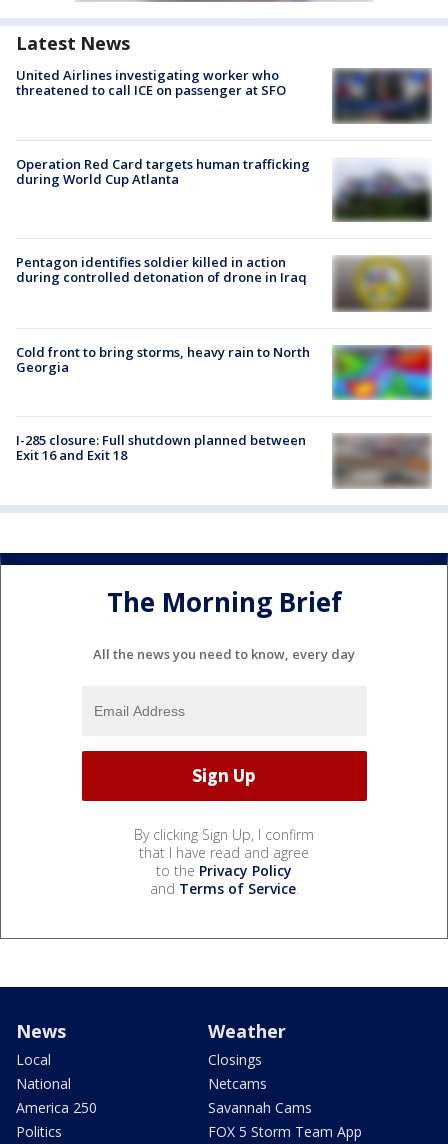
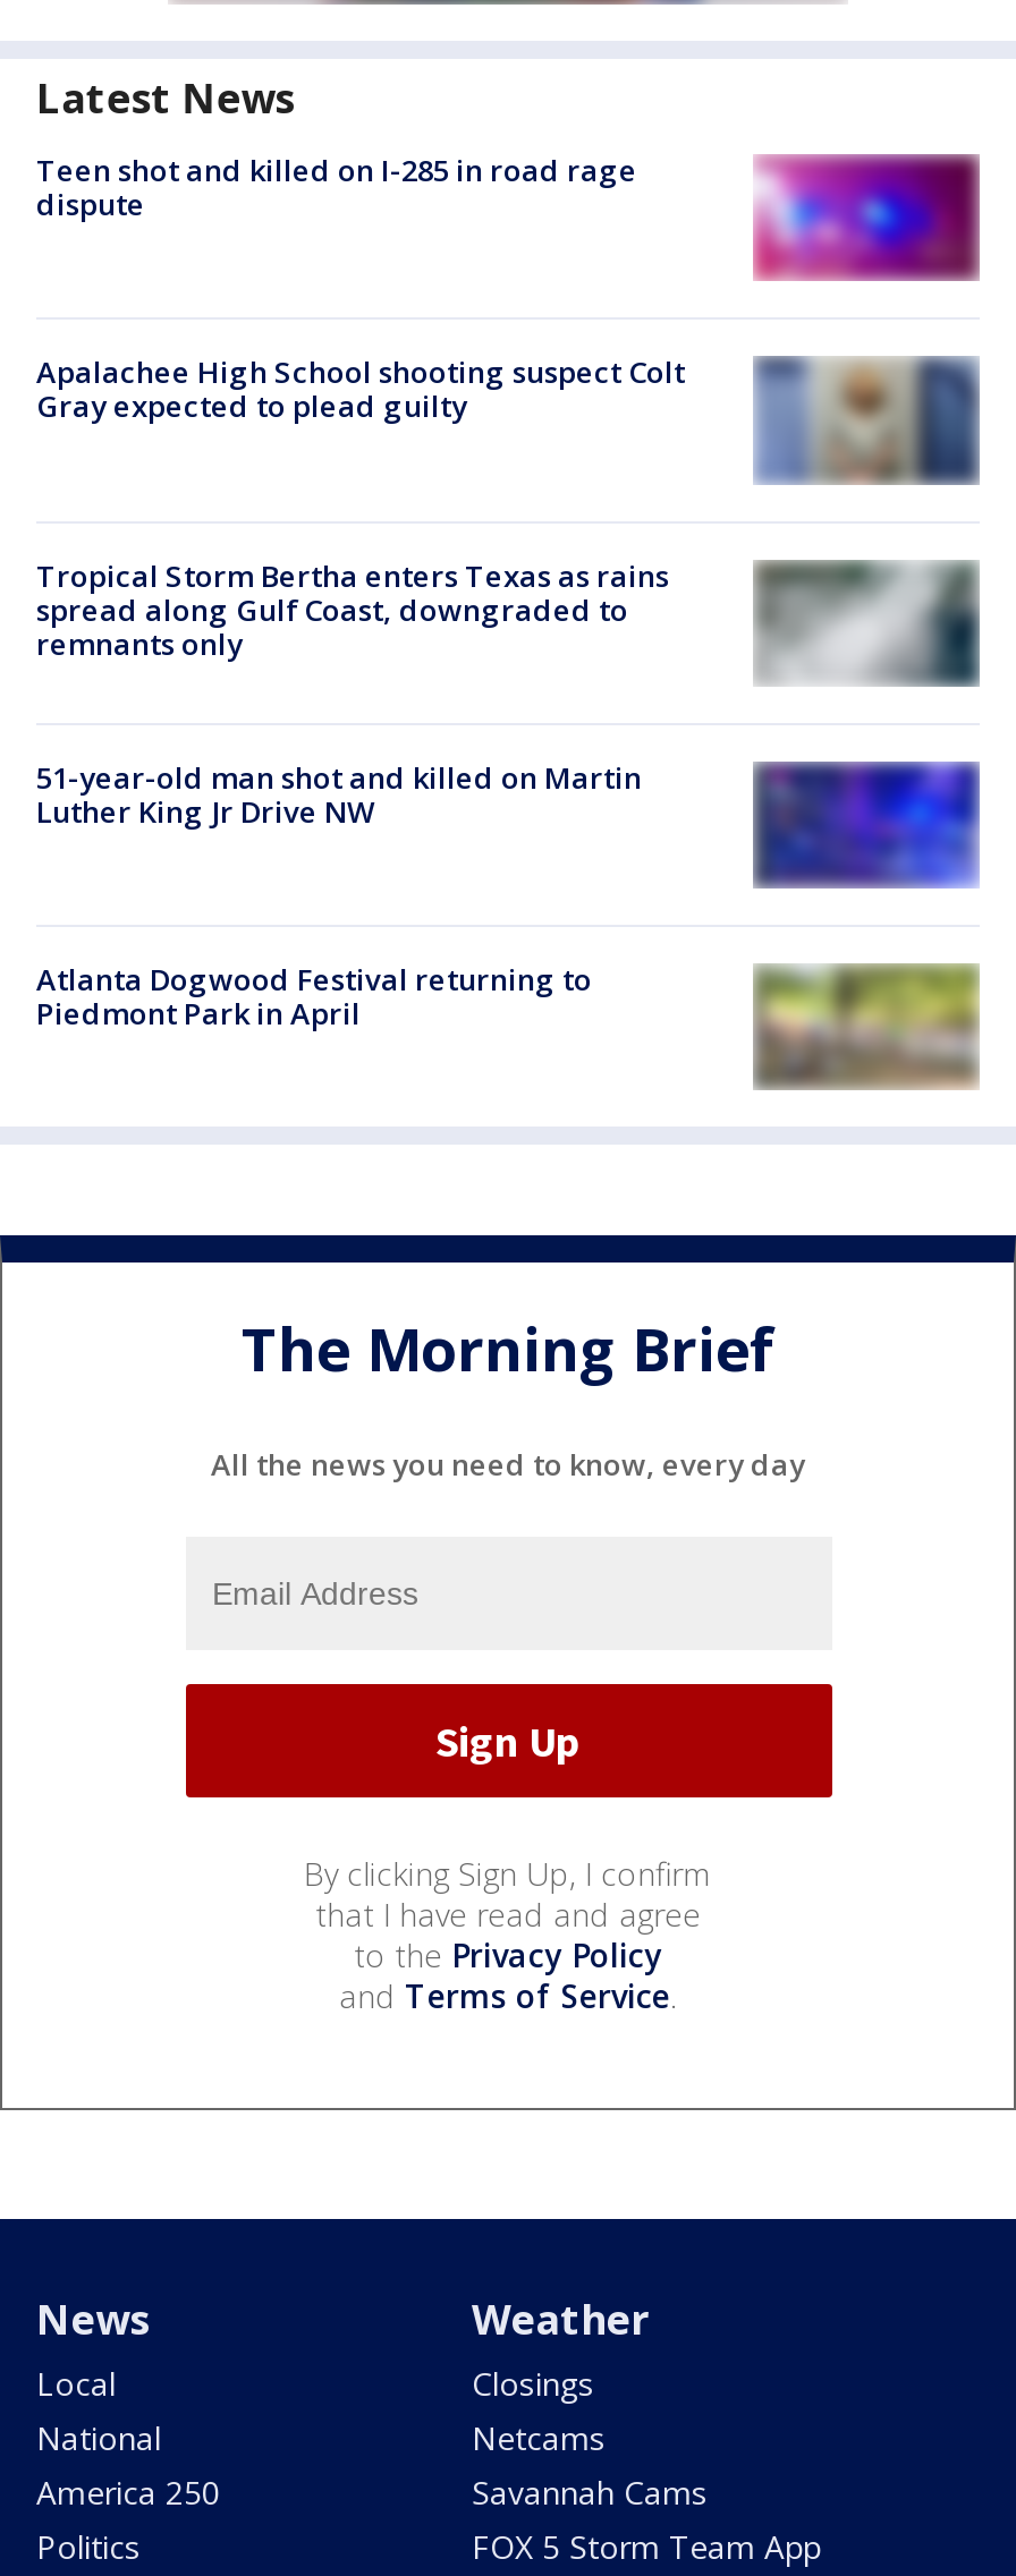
[16,66,286,99] United Airlines investigating worker who | threatened to call ICE on passenger at SFO -> [36,150,637,225] Teen shot and killed on I-285 in road rage | dispute
[332,68,431,124] [image] -> [753,154,977,281] [image]
[16,155,432,222] [image] | Operation Red Card targets human trafficking | during World Cup Atlanta -> [36,352,980,485] [image] | Apalachee High School shooting suspect Colt | Gray expected to plead guilty
[16,253,432,313] [image] | Pentagon identifies soldier killed in action | during controlled detonation of drone in Iraq -> [36,555,977,691] [image] | Tropical Storm Bertha enters Texas as rains | spread along Gulf Coast, downgraded to | remnants only
[16,343,310,376] Cold front to bring storms, heavy rain to North | Georgia -> [36,757,642,832] 51-year-old man shot and killed on Martin | Luther King Jr Drive NW
[332,343,432,400] [image] -> [753,759,980,889] [image]
[16,431,306,464] I-285 closure: Full shutdown planned between | Exit 16 and Exit 18 -> [36,959,592,1034] Atlanta Dogwood Festival returning to | Piedmont Park in April
[338,433,431,488] [image] -> [757,963,977,1088] [image]

